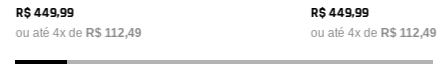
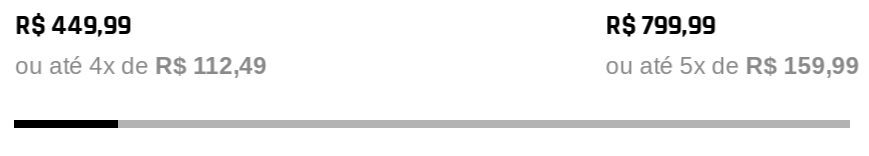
[311,4,369,22] R$ 449,99 -> [606,8,716,44] R$ 799,99
[311,26,437,40] ou até 4x de R$ 112,49 -> [606,52,860,80] ou até 5x de R$ 159,99

